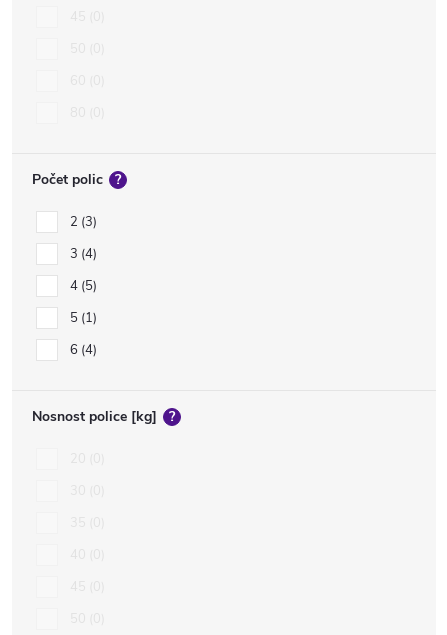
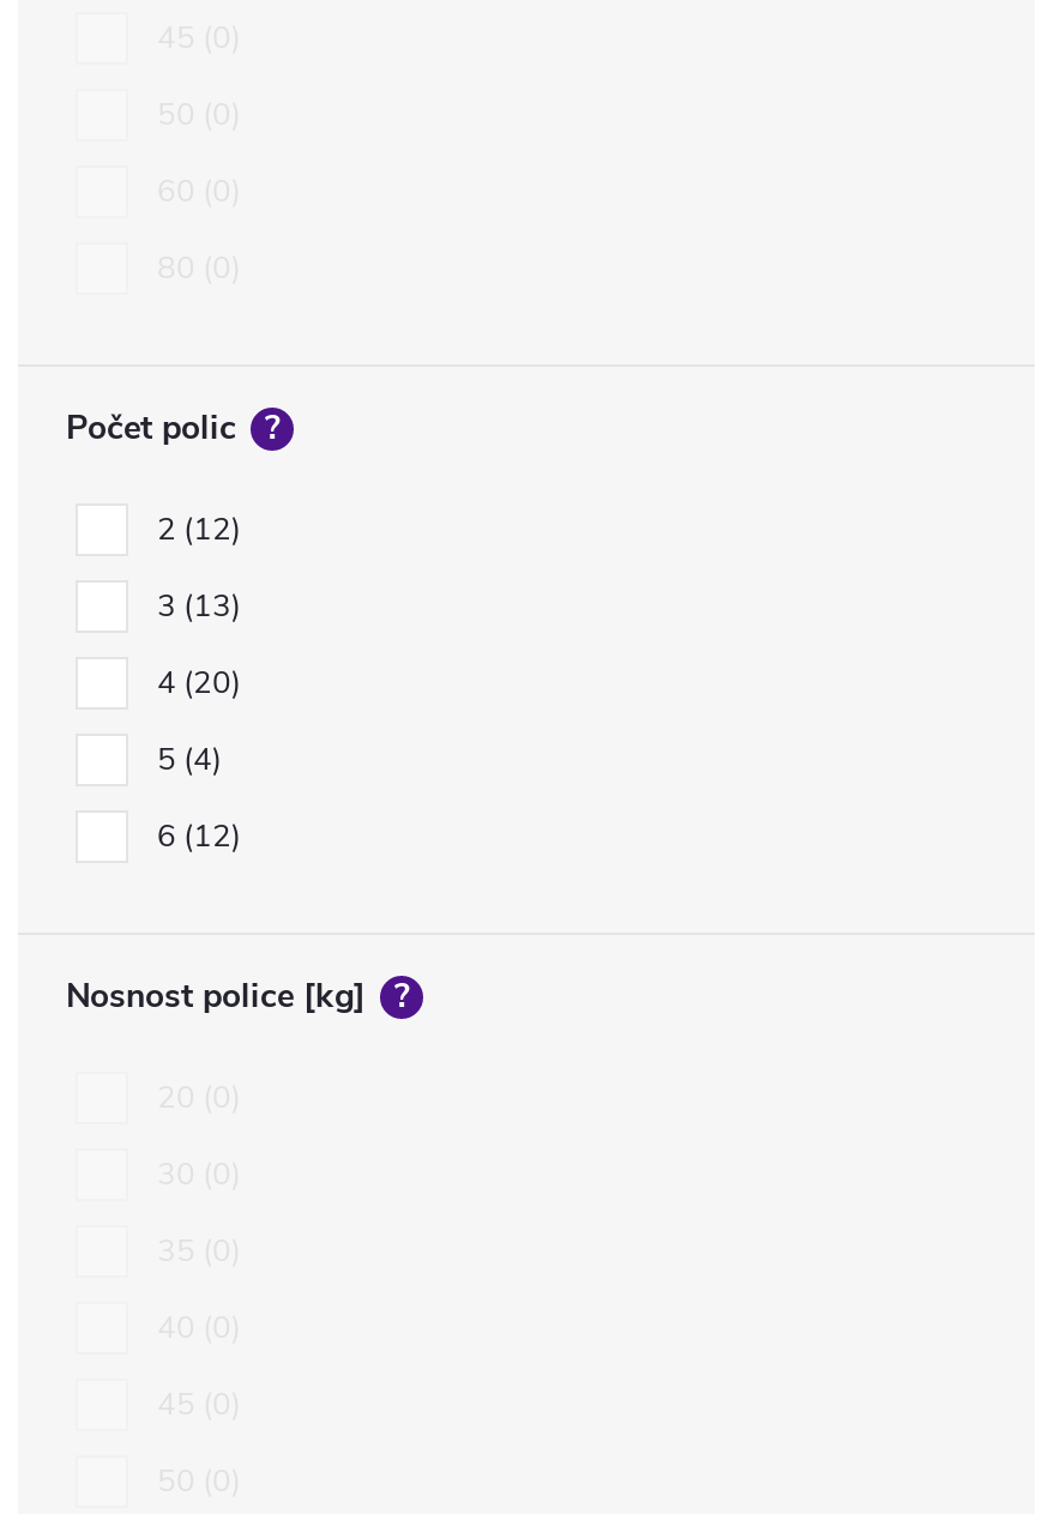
[70,213,93,231] 2 3 -> [157,508,231,551] 2 12
[70,245,93,263] 3 4 -> [157,585,231,628] 3 13
[70,277,93,295] 4 5 -> [157,662,231,705] 4 20
[70,309,93,327] 5 1 -> [157,738,212,782] 5 4
[70,341,93,359] 6 4 -> [157,815,231,858] 6 12

